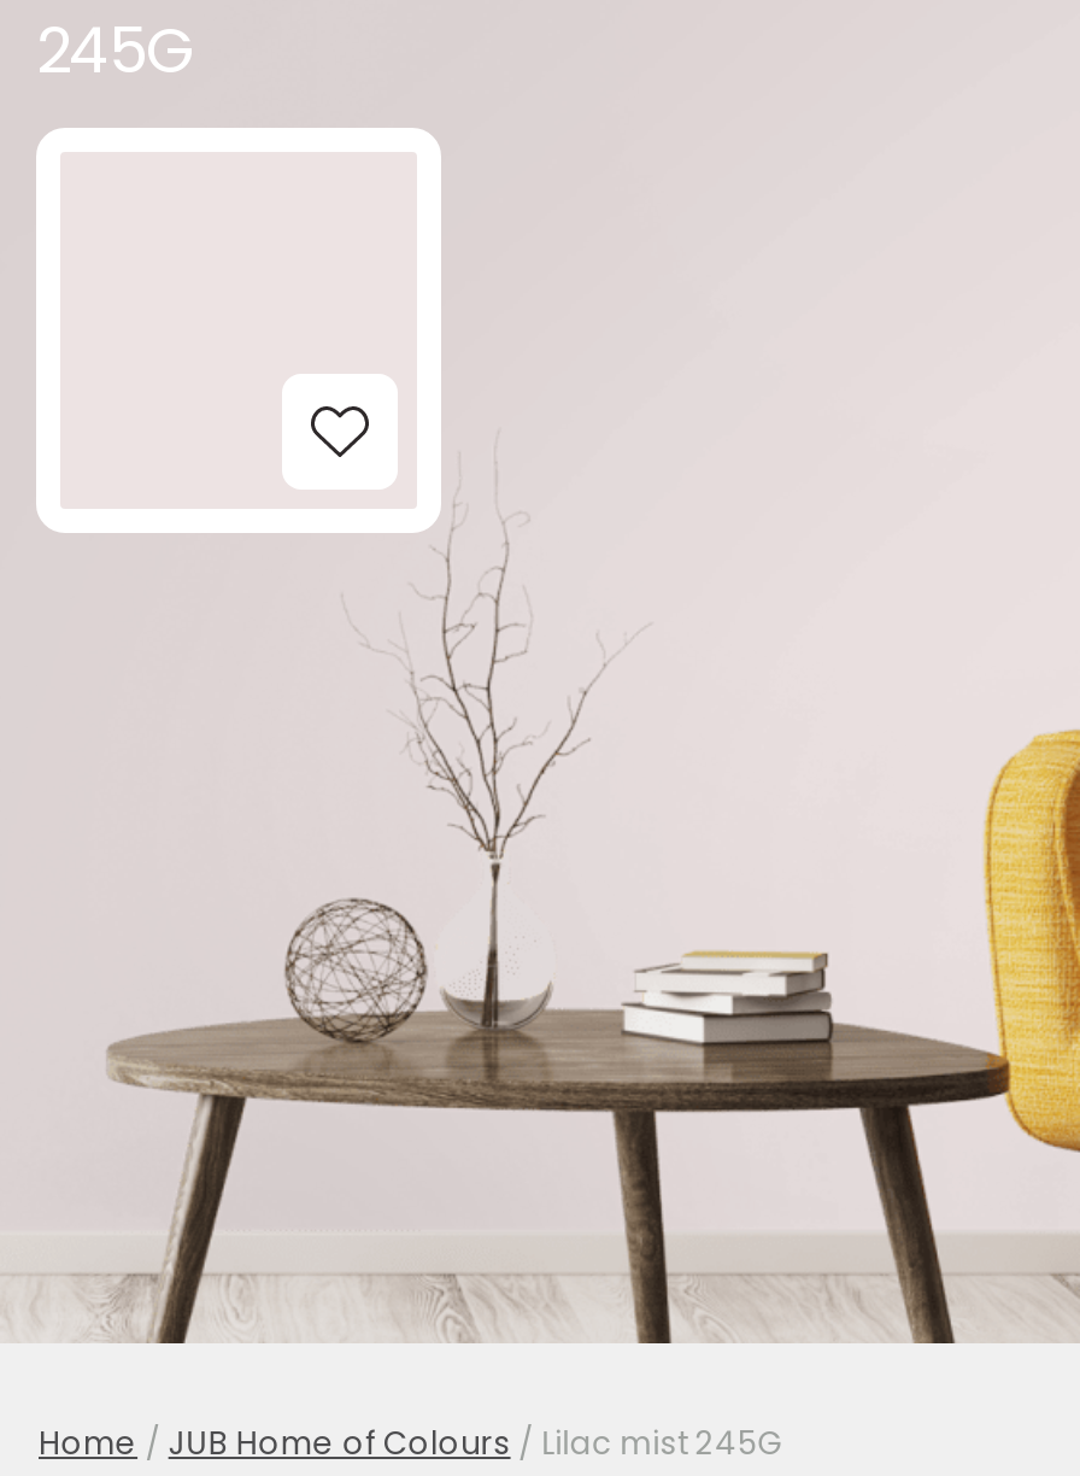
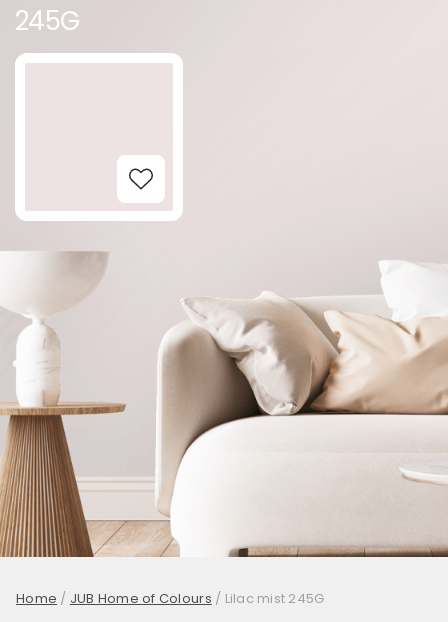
[7,543,1073,1343] [image] -> [3,247,445,558] [image]

